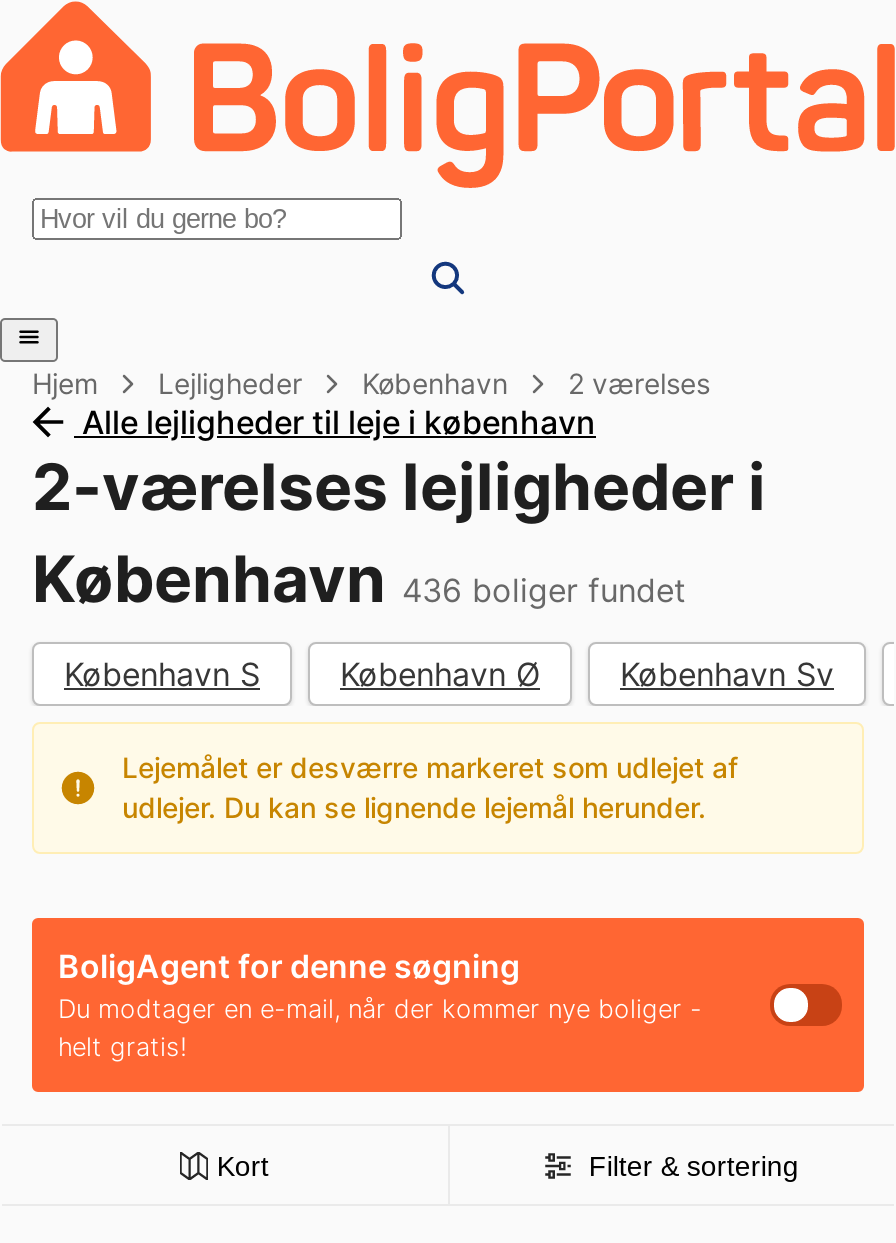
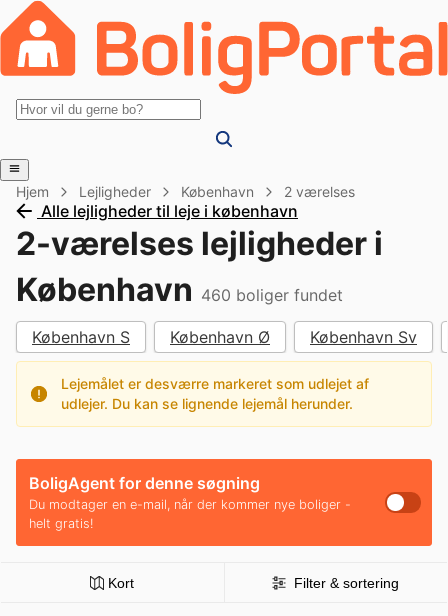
[32,540,686,618] København 436 boliger fundet -> [16,270,343,309] København 460 boliger fundet

